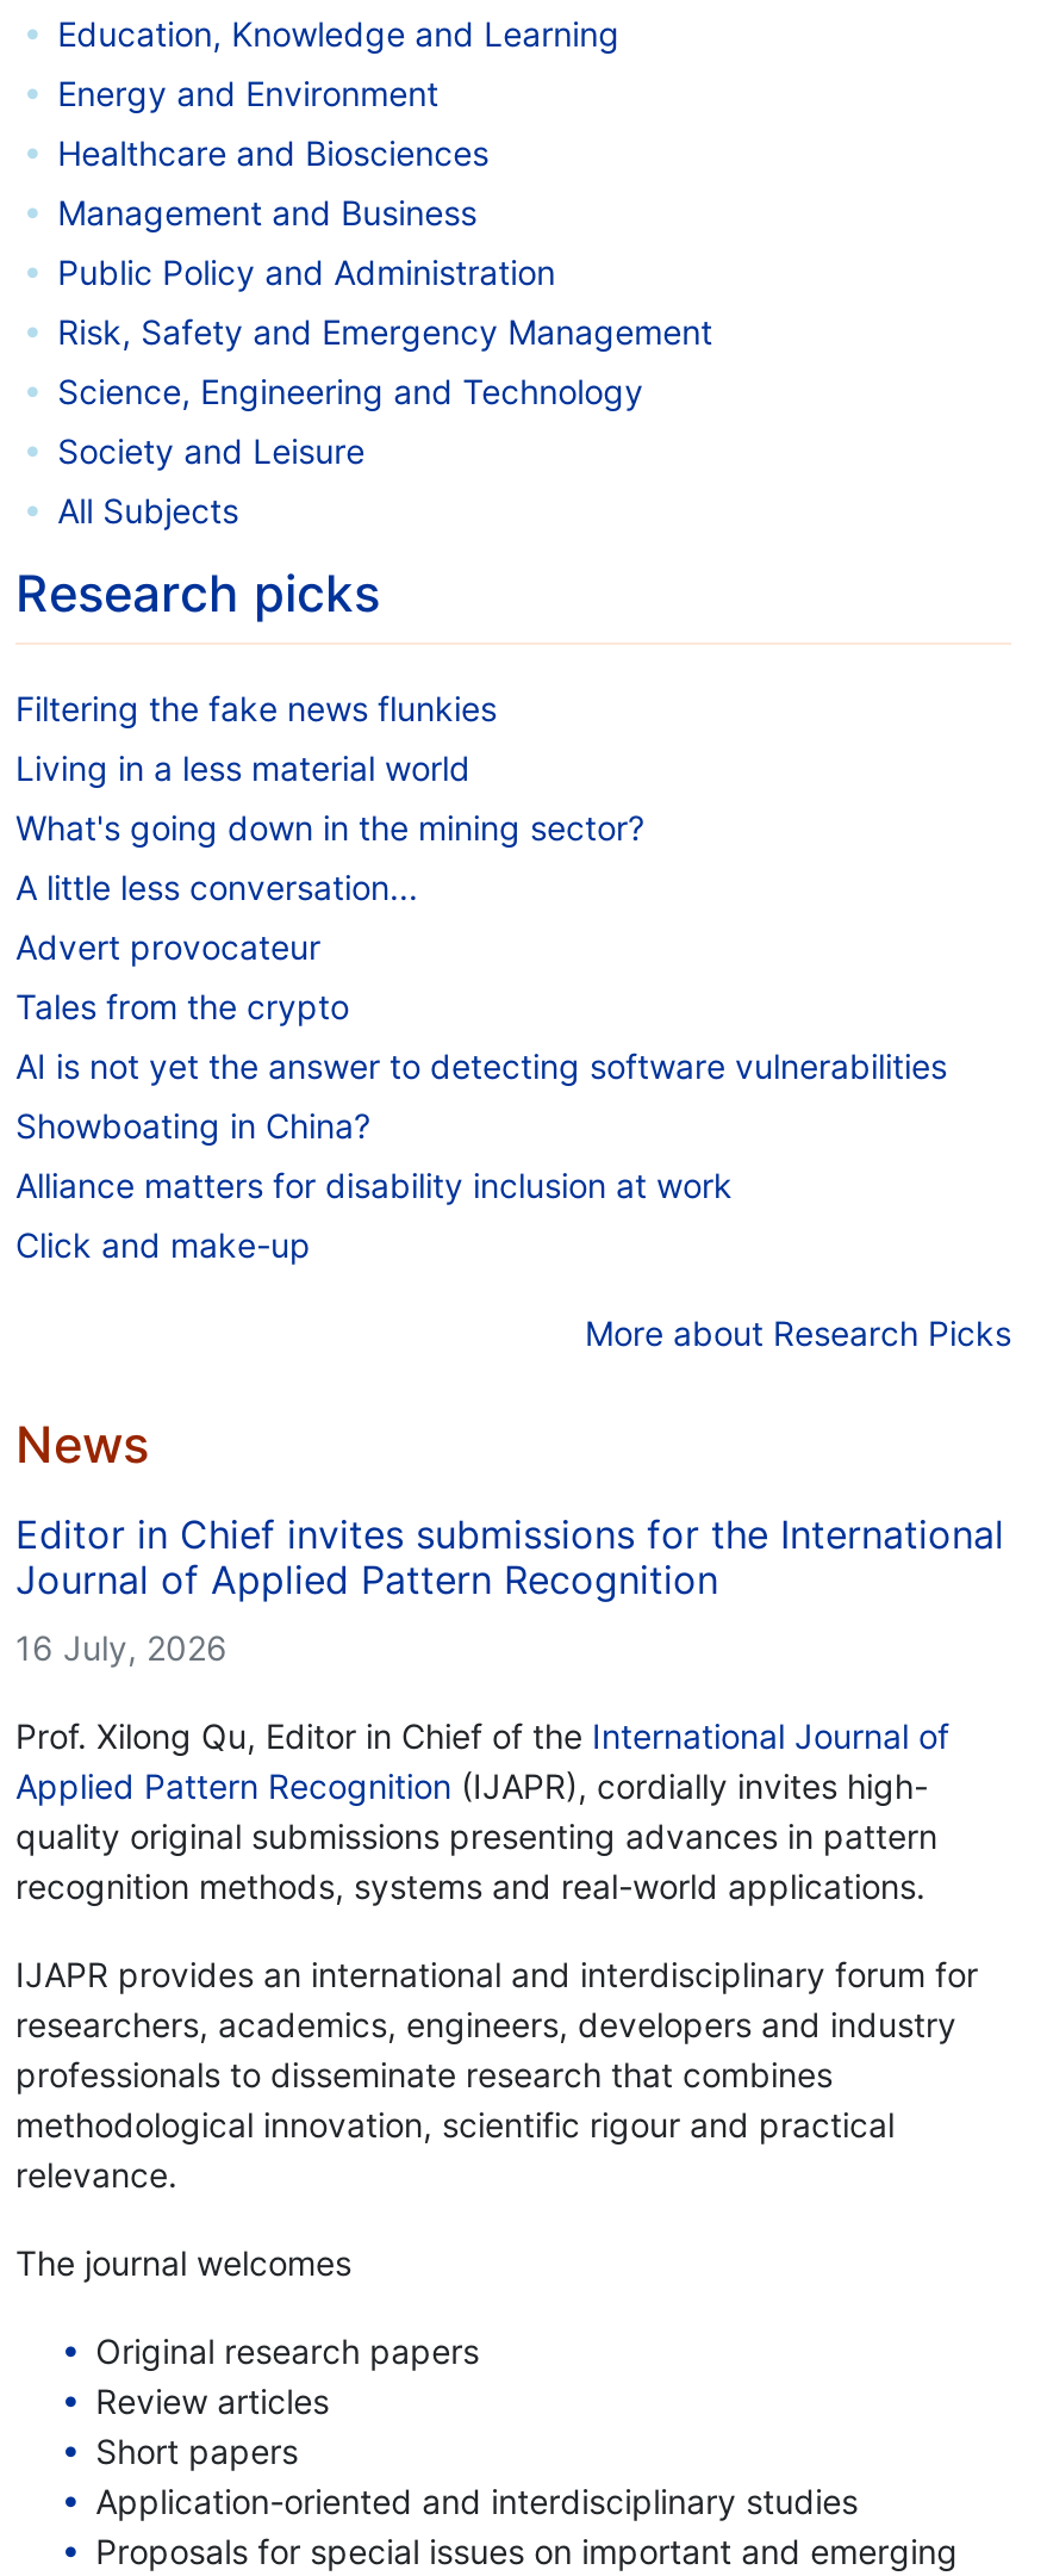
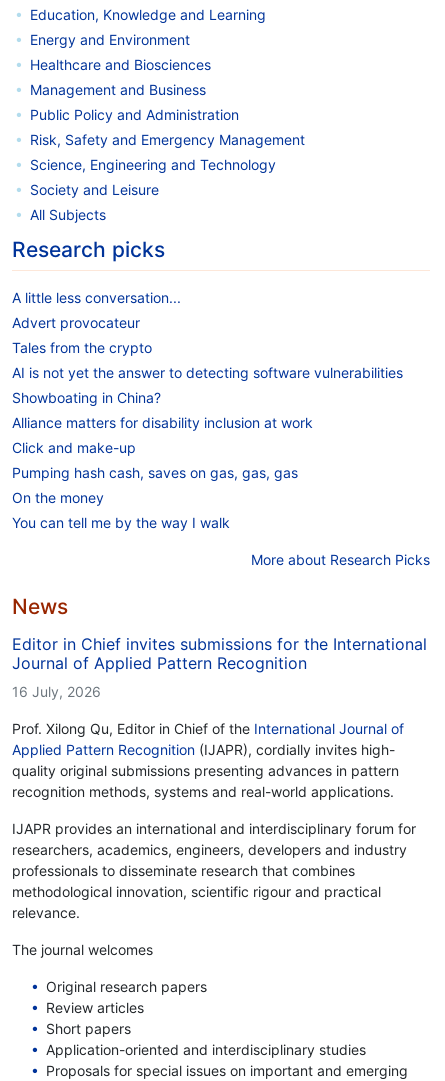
[15,687,644,847] Filtering the fake news flunkies | Living in a less material world | What's going down in the mining sector? -> none
moved [15,866,947,1264] -> [12,289,403,456]: A little less conversation... | Advert provocateur | Tales from the crypto | AI is not yet the answer to detecting software vulnerabilities | Showboating in China? | Alliance matters for disability inclusion at work | Click and make-up
none -> [12,464,298,531] Pumping hash cash, saves on gas, gas, gas | On the money | You can tell me by the way I walk

